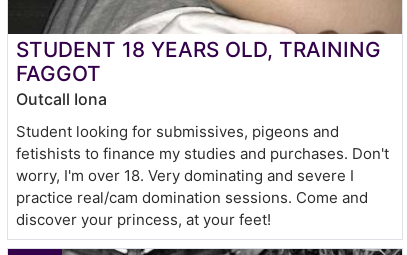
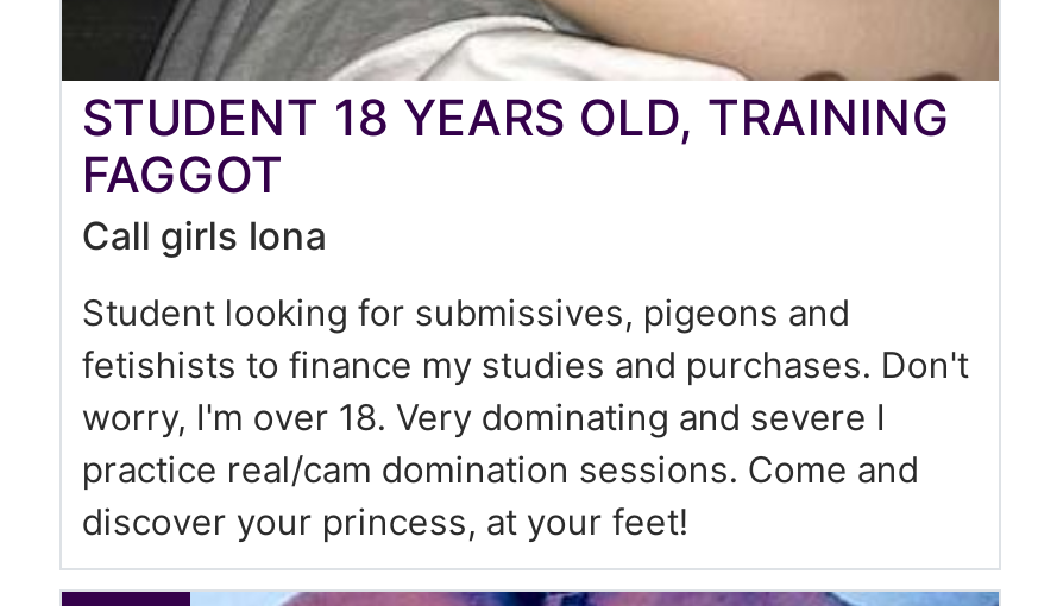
[16,89,107,109] Outcall Iona -> [82,211,327,259] Call girls Iona

